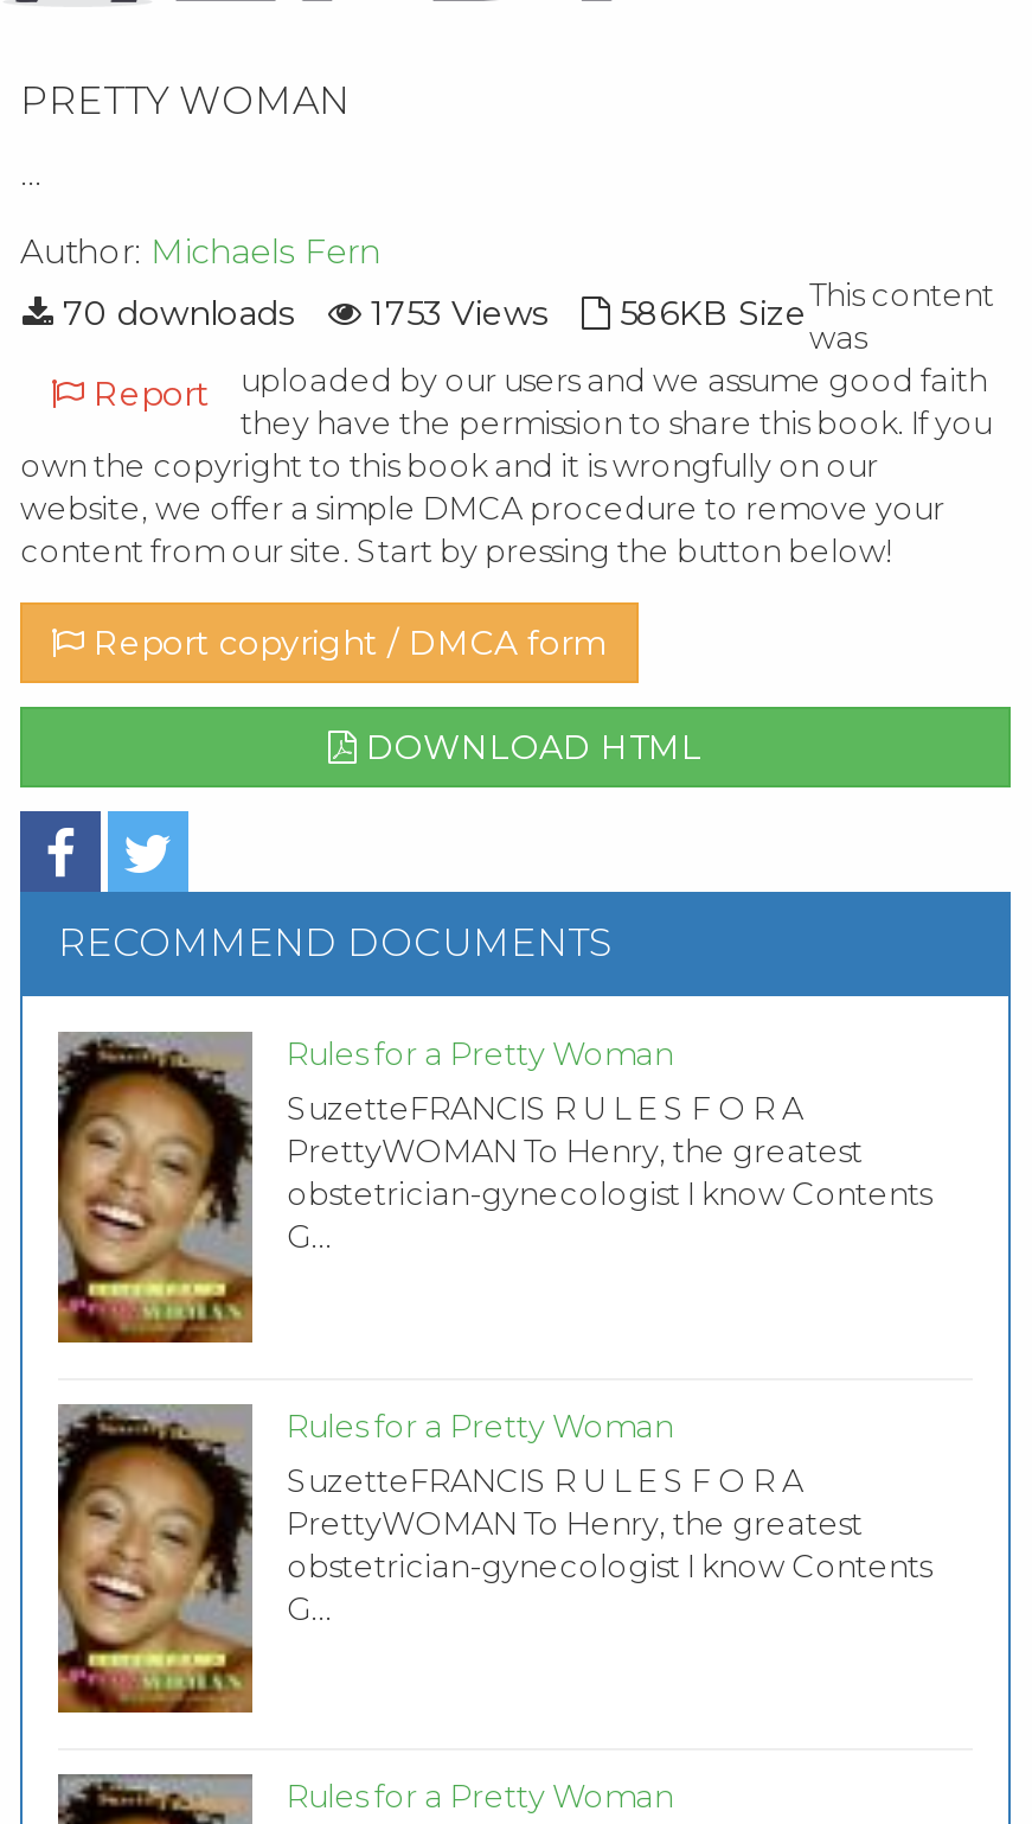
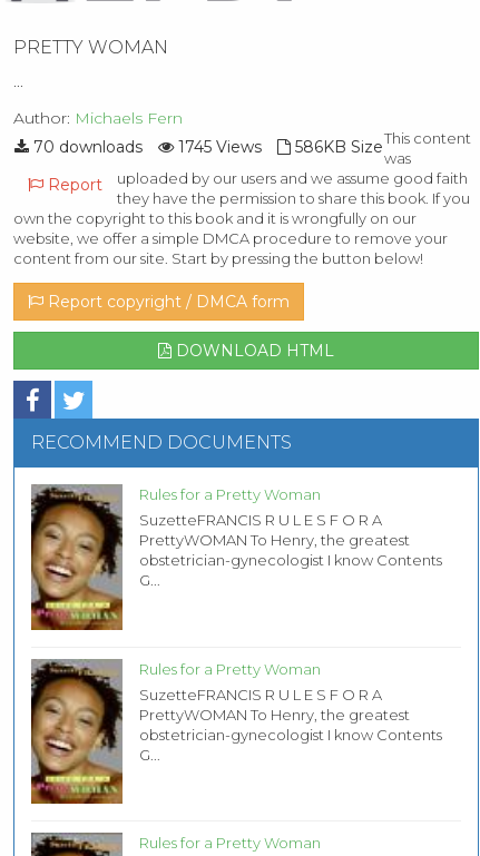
[53,276,994,335] 70 downloads 1753 Views 586KB Size This content -> [29,130,471,157] 70 downloads 1745 Views 586KB Size This content

